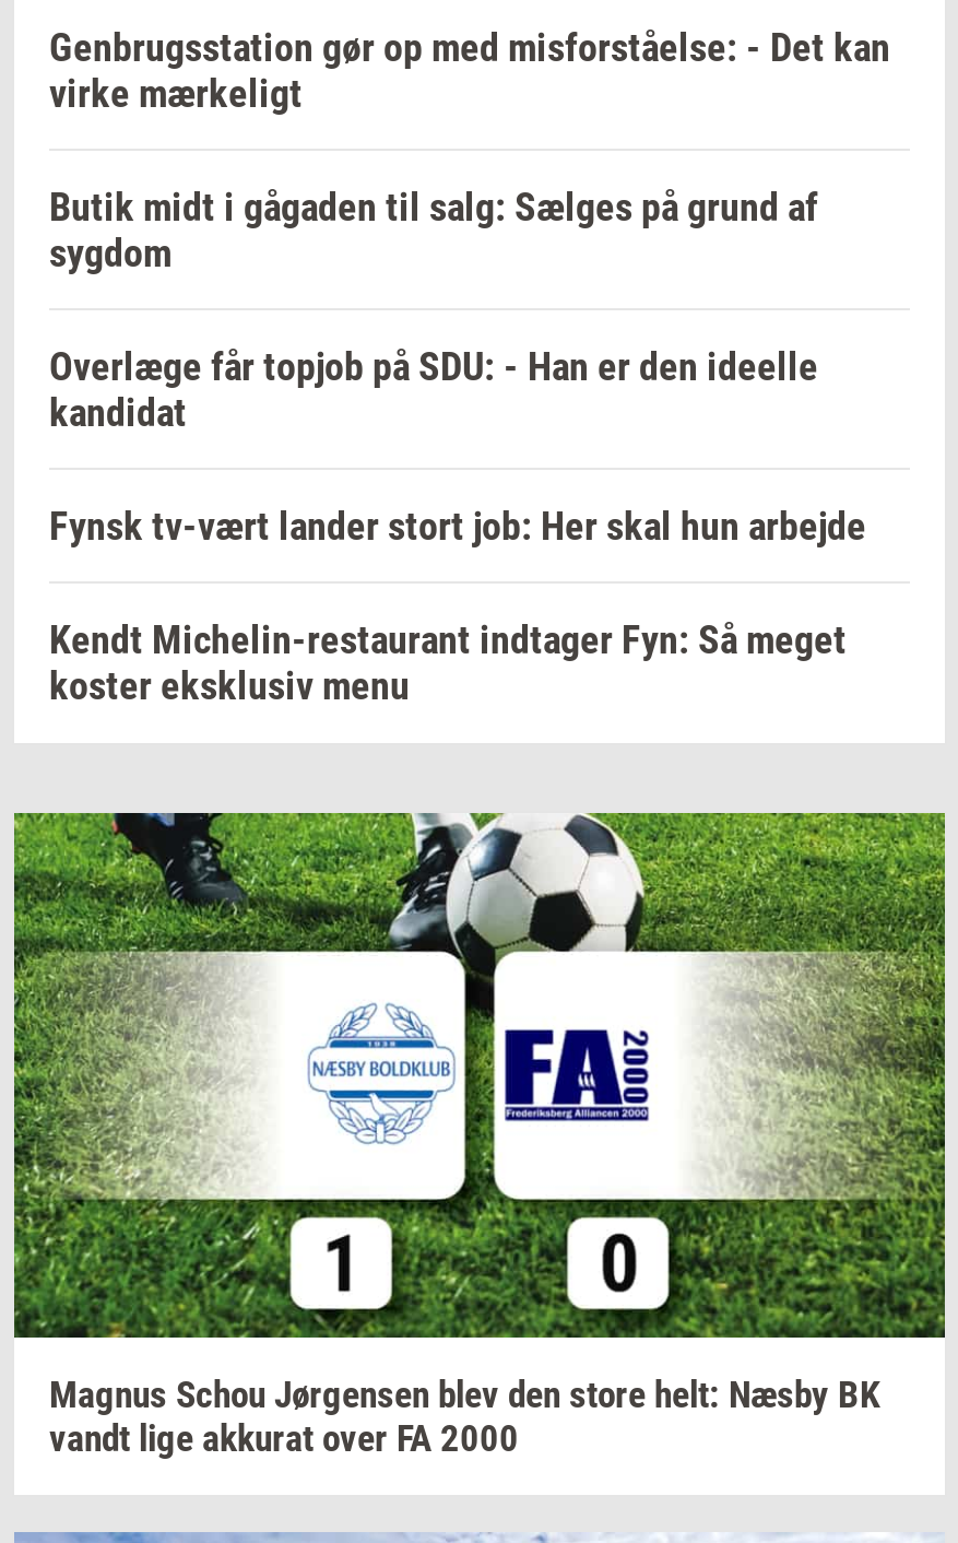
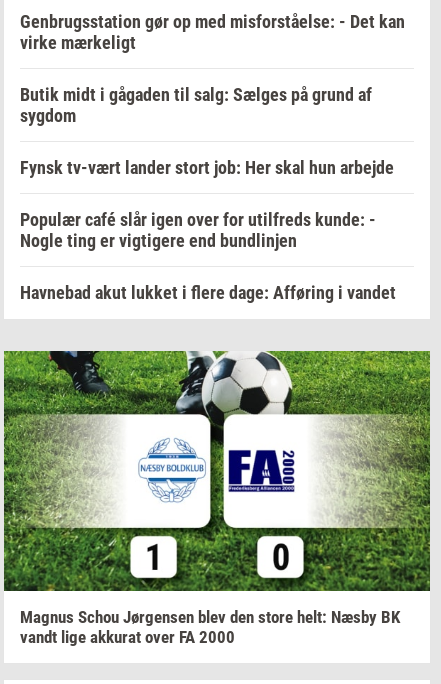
[49,343,818,435] Overlæge får topjob på SDU: - Han er den ideelle | kandidat -> none
moved [49,503,866,549] -> [20,157,394,178]: Fynsk tv-vært lander stort job: Her skal hun arbejde
[49,616,847,708] Kendt Michelin-restaurant indtager Fyn: Så meget | koster eksklusiv menu -> [20,209,396,303] Populær café slår igen over for utilfreds kunde: - | Nogle ting er vigtigere end bundlinjen | Havnebad akut lukket i flere dage: Afføring i vandet

